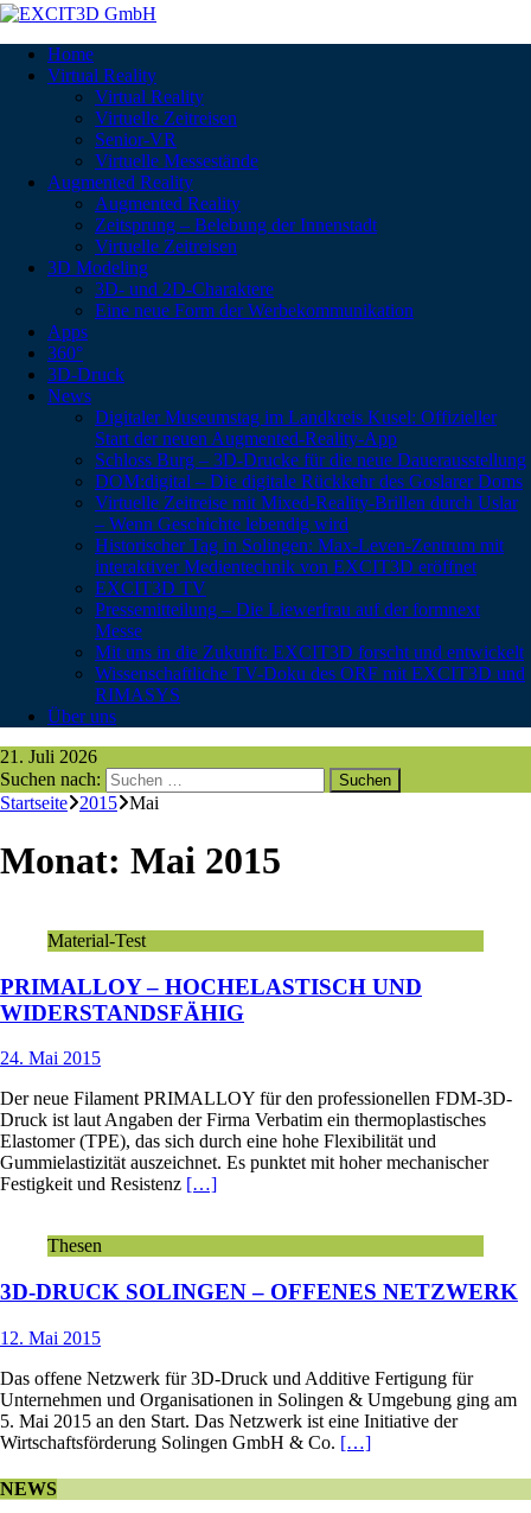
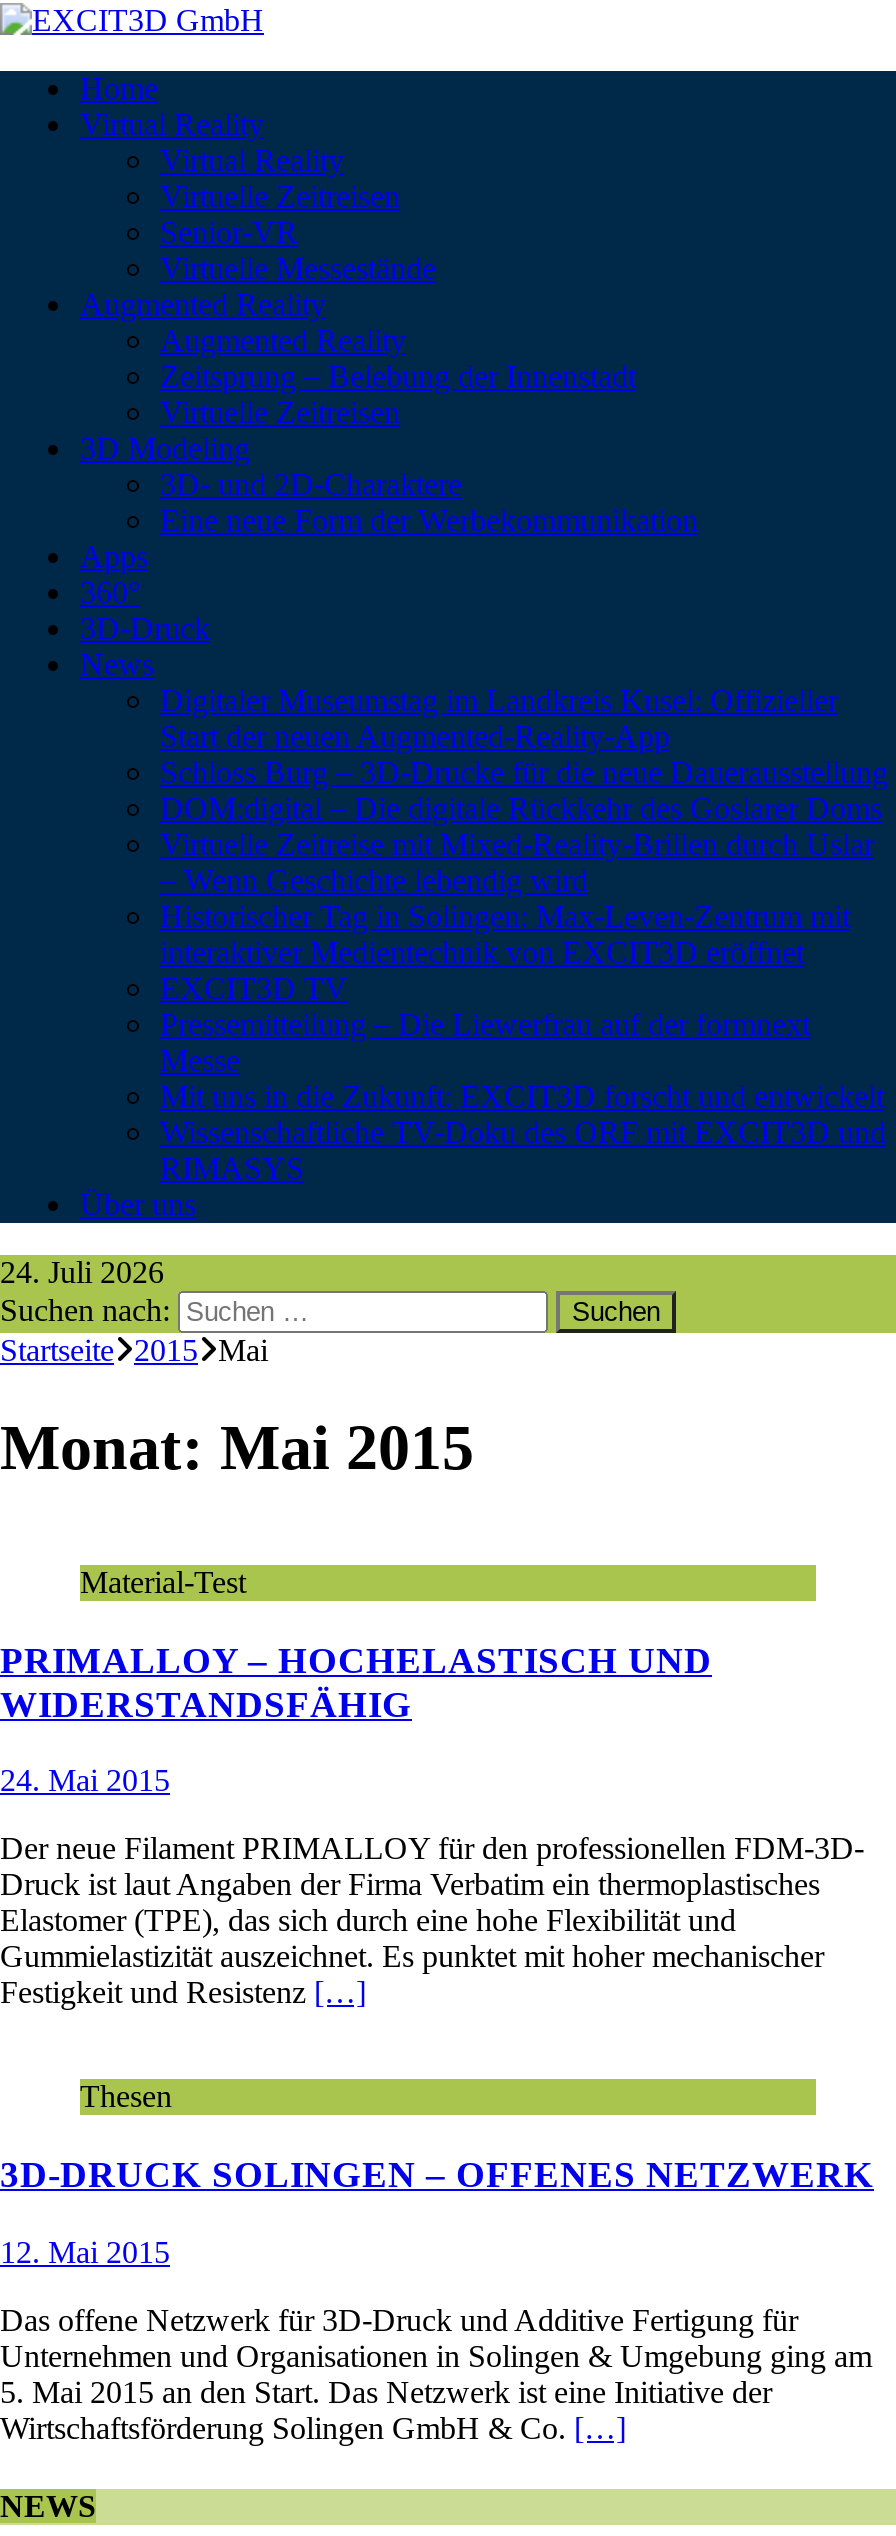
[0,746,97,767] 21. Juli 2026 -> [0,1255,164,1289] 24. Juli 2026

